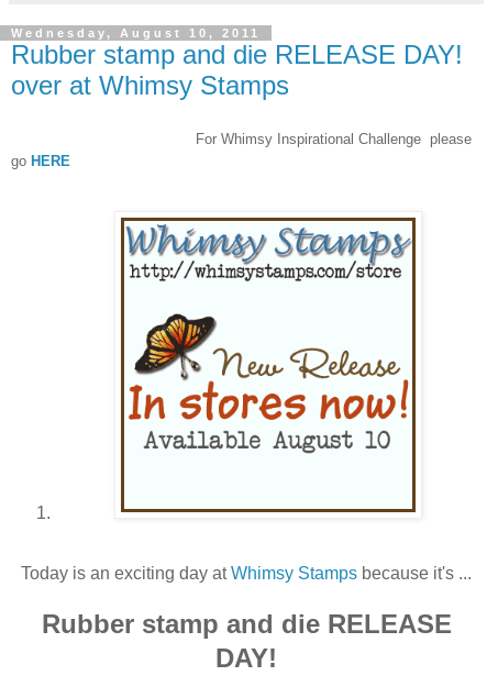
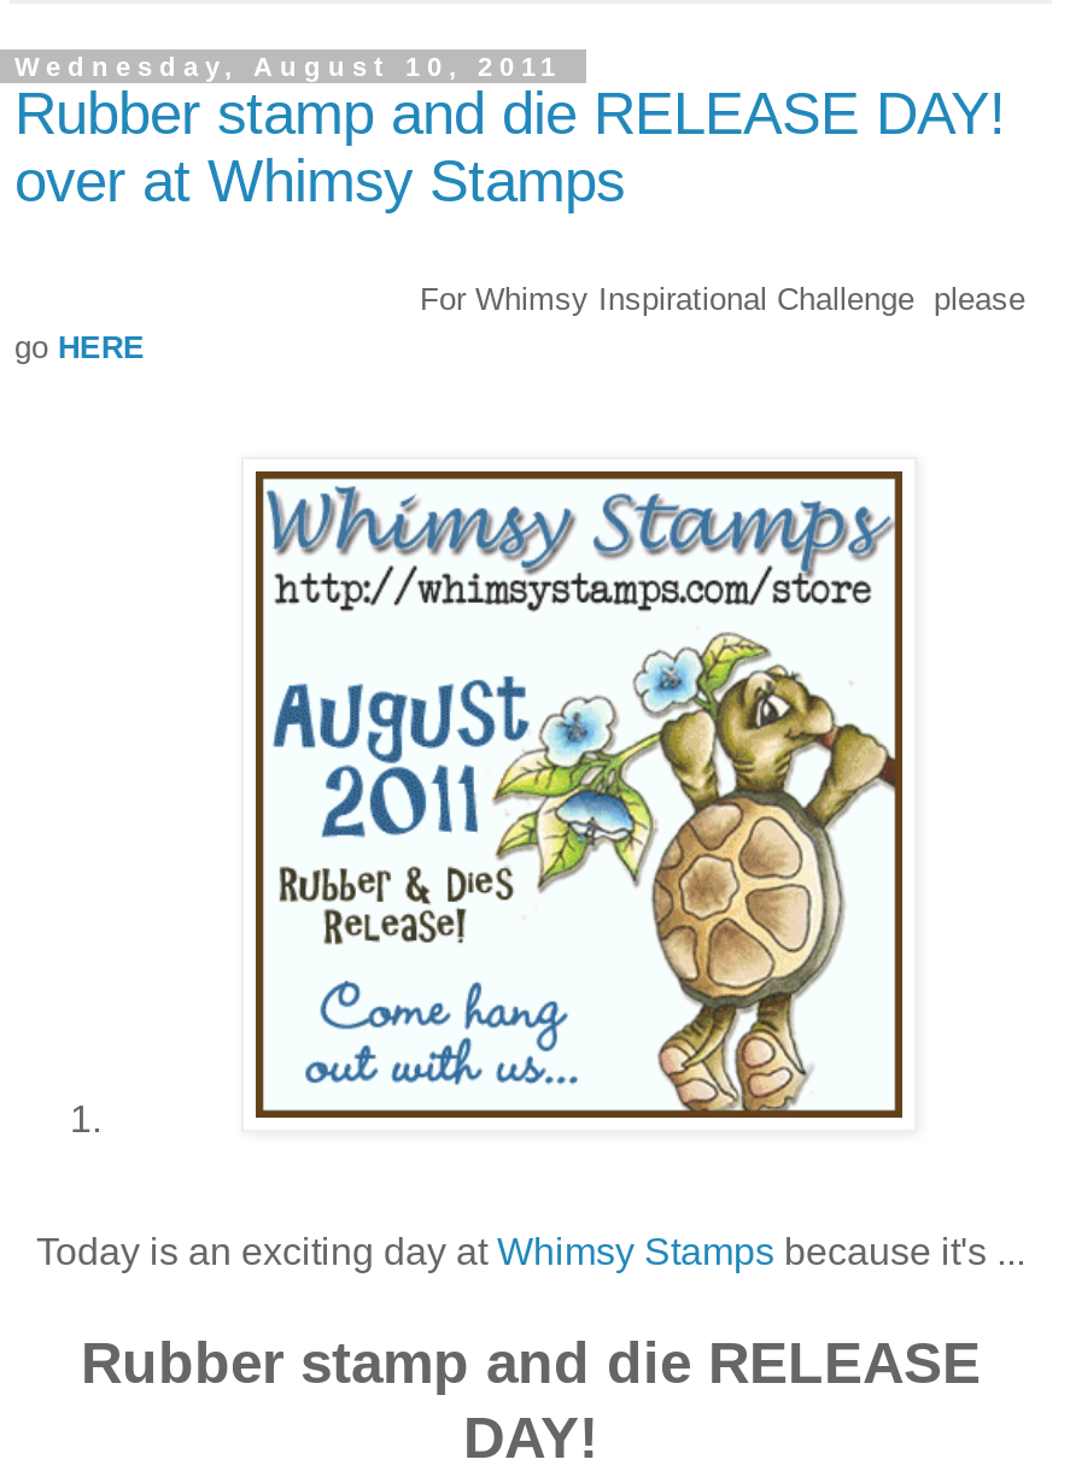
[128,291,413,510] [image] -> [270,631,897,1110] [image]

